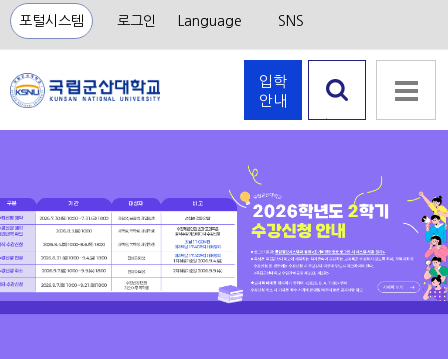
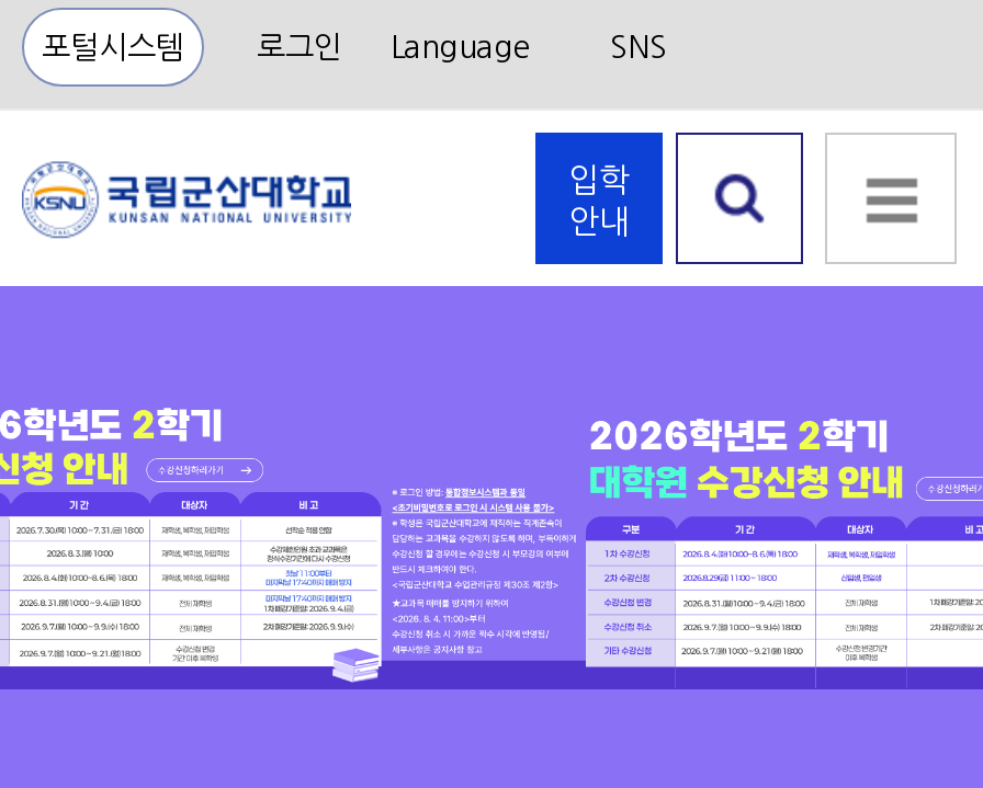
[3,166,445,310] [image] -> [7,367,976,683] [image]

